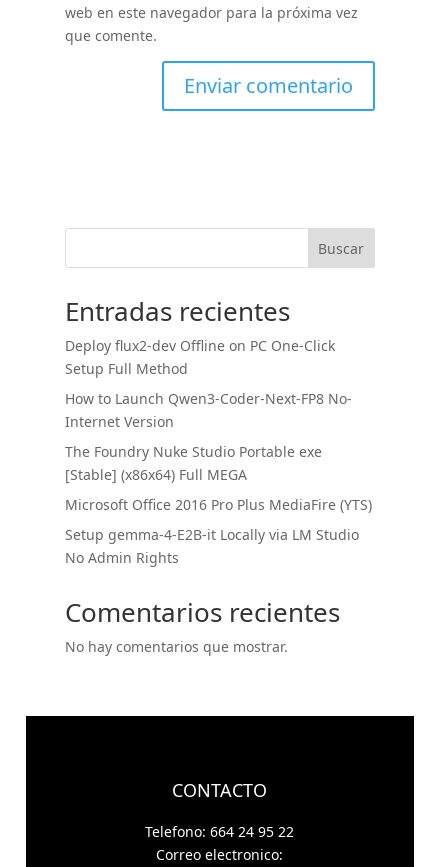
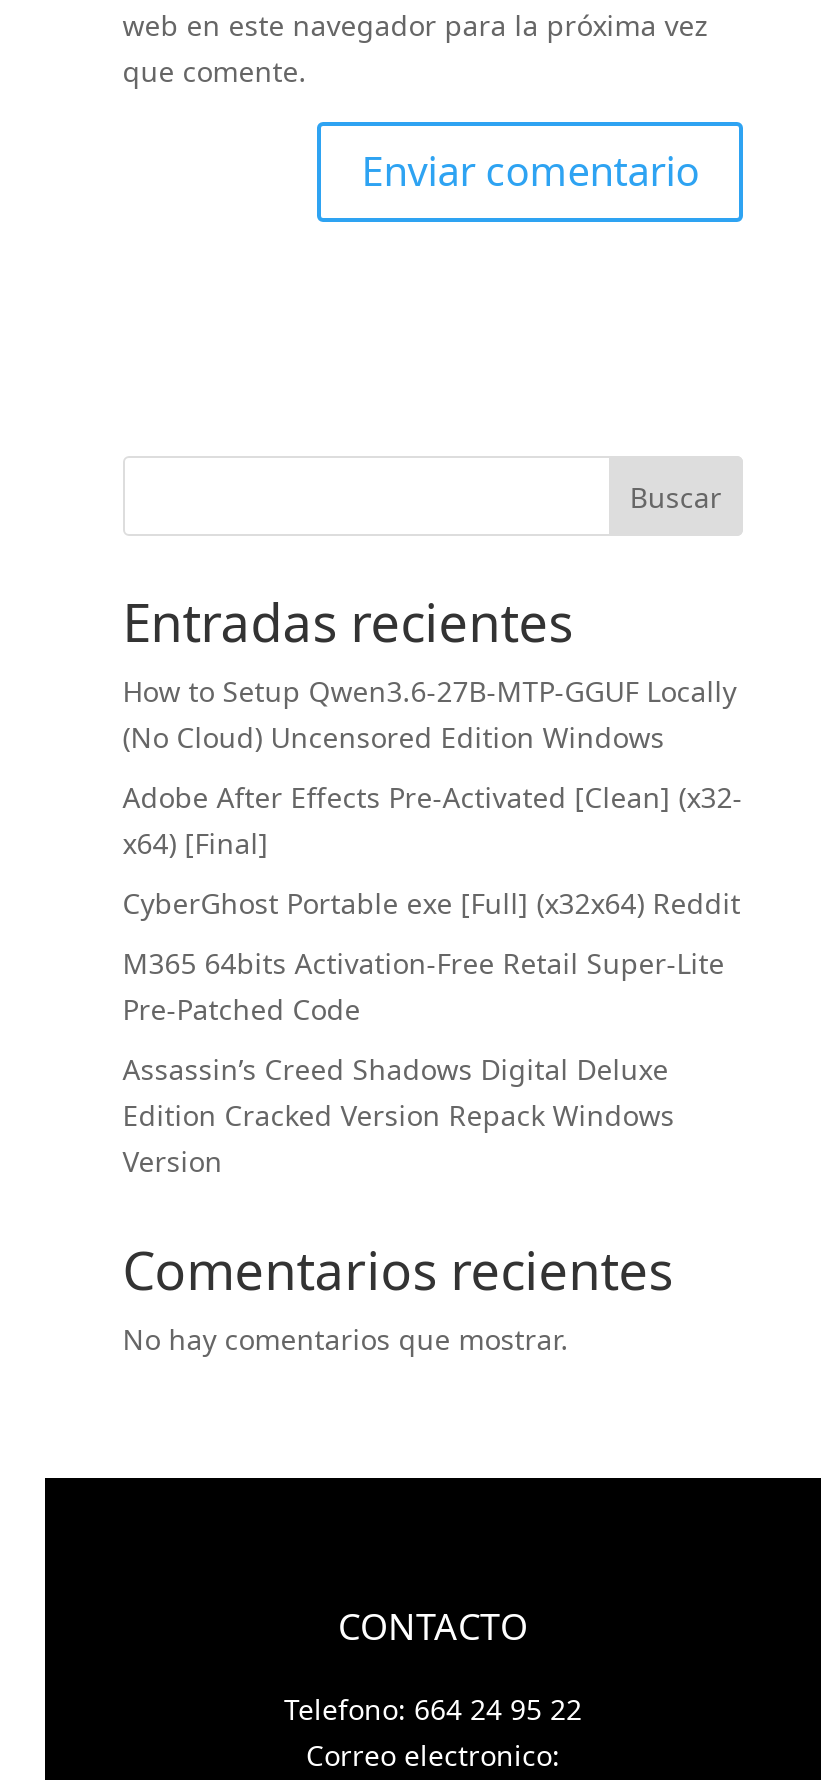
[65,336,335,378] Deploy flux2-dev Offline on PC One-Click | Setup Full Method -> [123,672,737,756] How to Setup Qwen3.6-27B-MTP-GGUF Locally | (No Cloud) Uncensored Edition Windows
[65,389,352,431] How to Launch Qwen3-Coder-Next-FP8 No- | Internet Version -> [123,778,743,862] Adobe After Effects Pre-Activated [Clean] (x32- | x64) [Final]
[65,442,322,484] The Foundry Nuke Studio Portable exe | [Stable] (x86x64) Full MEGA -> [123,884,741,922] CyberGhost Portable exe [Full] (x32x64) Reddit
[65,495,372,514] Microsoft Office 2016 Pro Plus MediaFire (YTS) -> [123,944,725,1028] M365 64bits Activation-Free Retail Super-Lite | Pre-Patched Code
[65,525,359,567] Setup gemma-4-E2B-it Locally via LM Studio | No Admin Rights -> [123,1050,675,1180] Assassin’s Creed Shadows Digital Deluxe | Edition Cracked Version Repack Windows | Version

